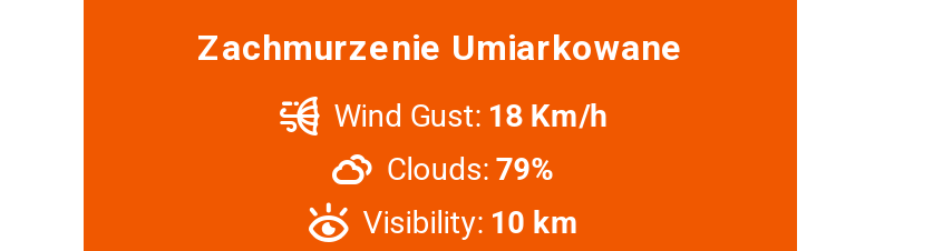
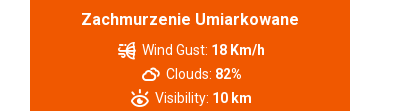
[386,151,556,186] Clouds: 79% -> [166,66,242,82] Clouds: 82%

